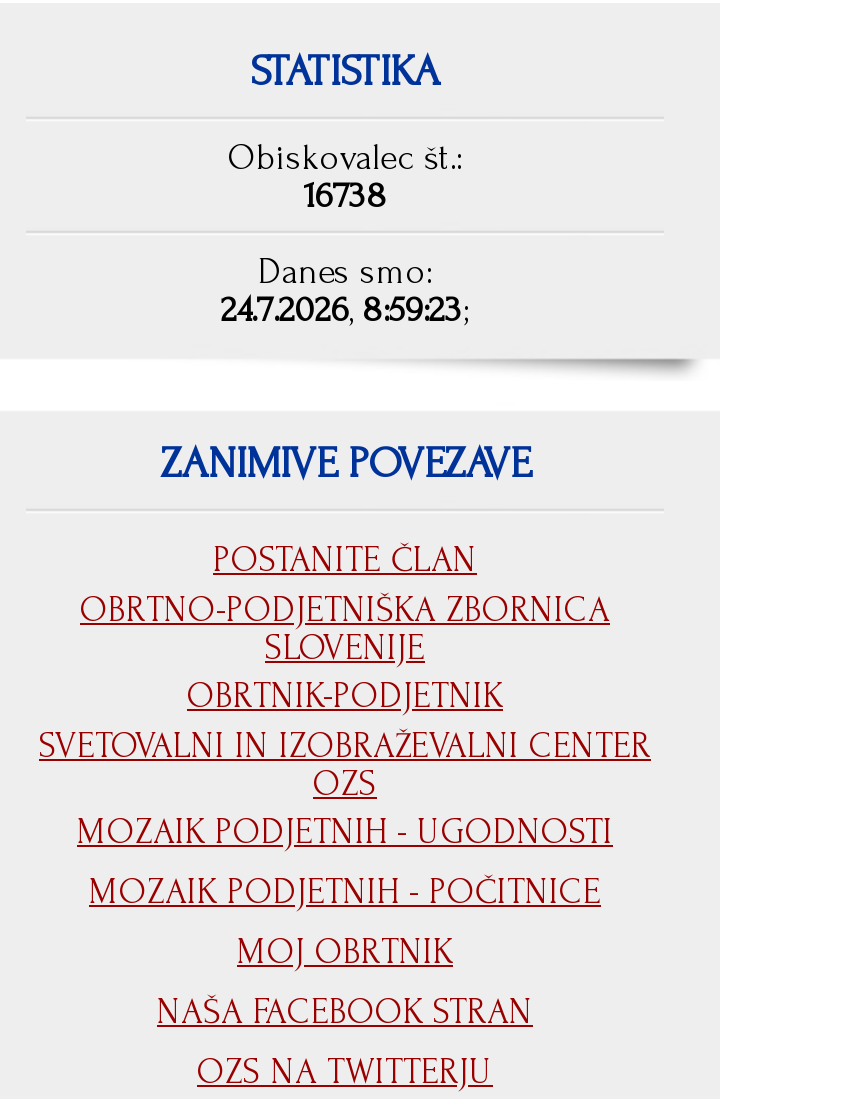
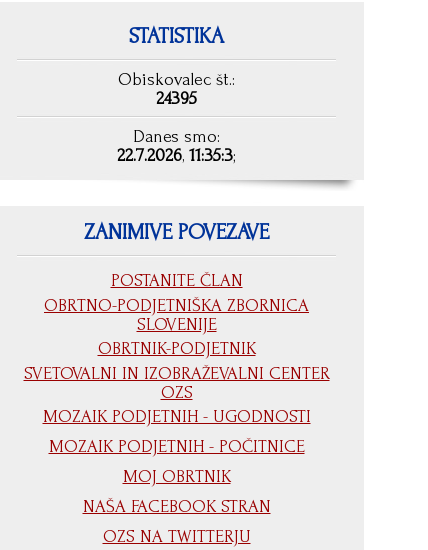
[303,177,387,215] 16738 -> [156,89,197,108] 24395
[221,291,469,329] 24.7.2026, 8:59:23; -> [117,146,236,165] 22.7.2026, 11:35:3;

